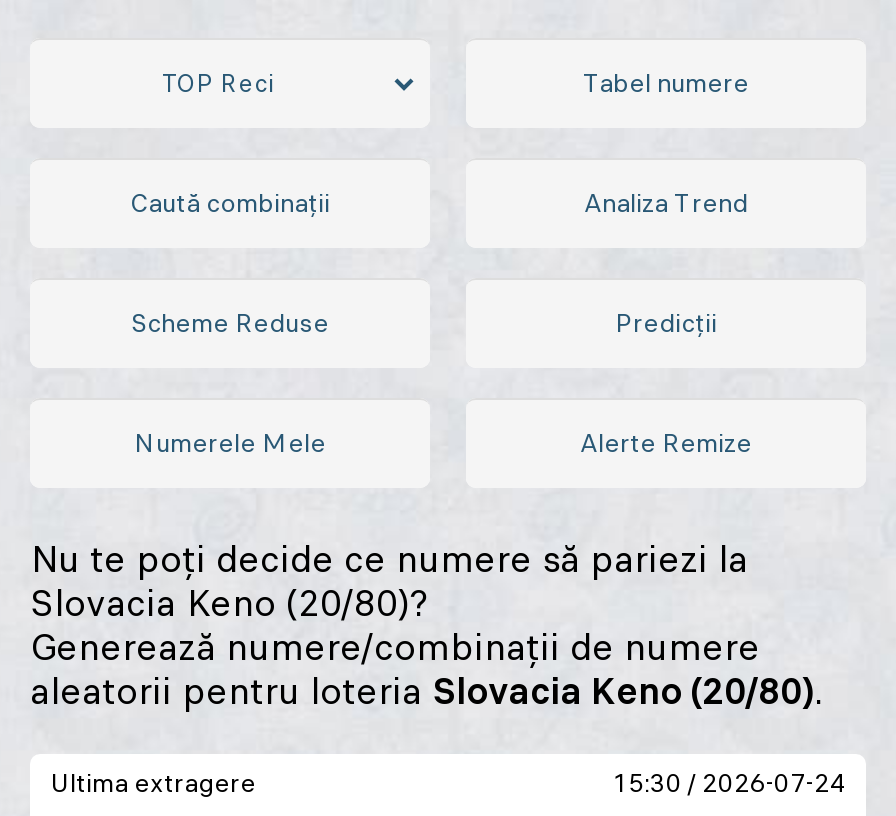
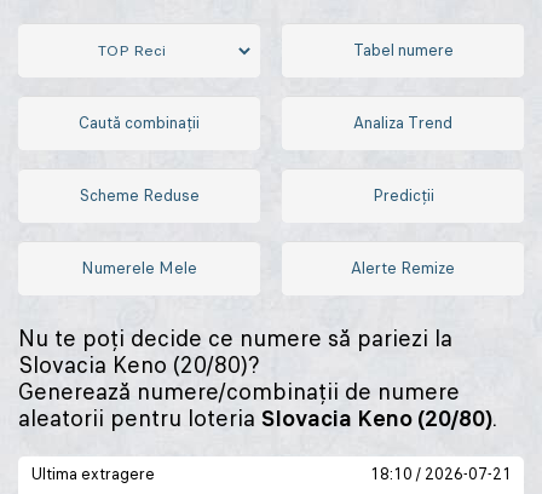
[612,766,846,800] 15:30 / 2026-07-24 -> [370,464,512,484] 18:10 / 2026-07-21

